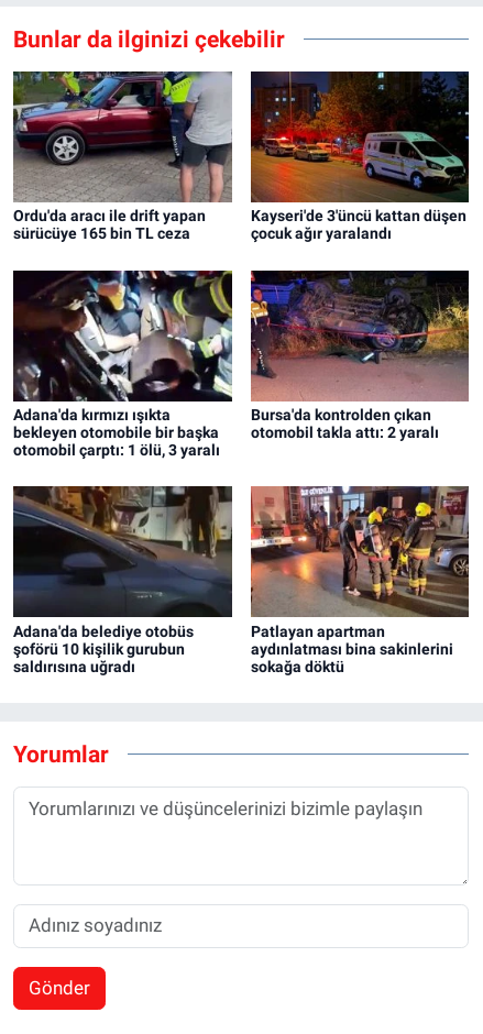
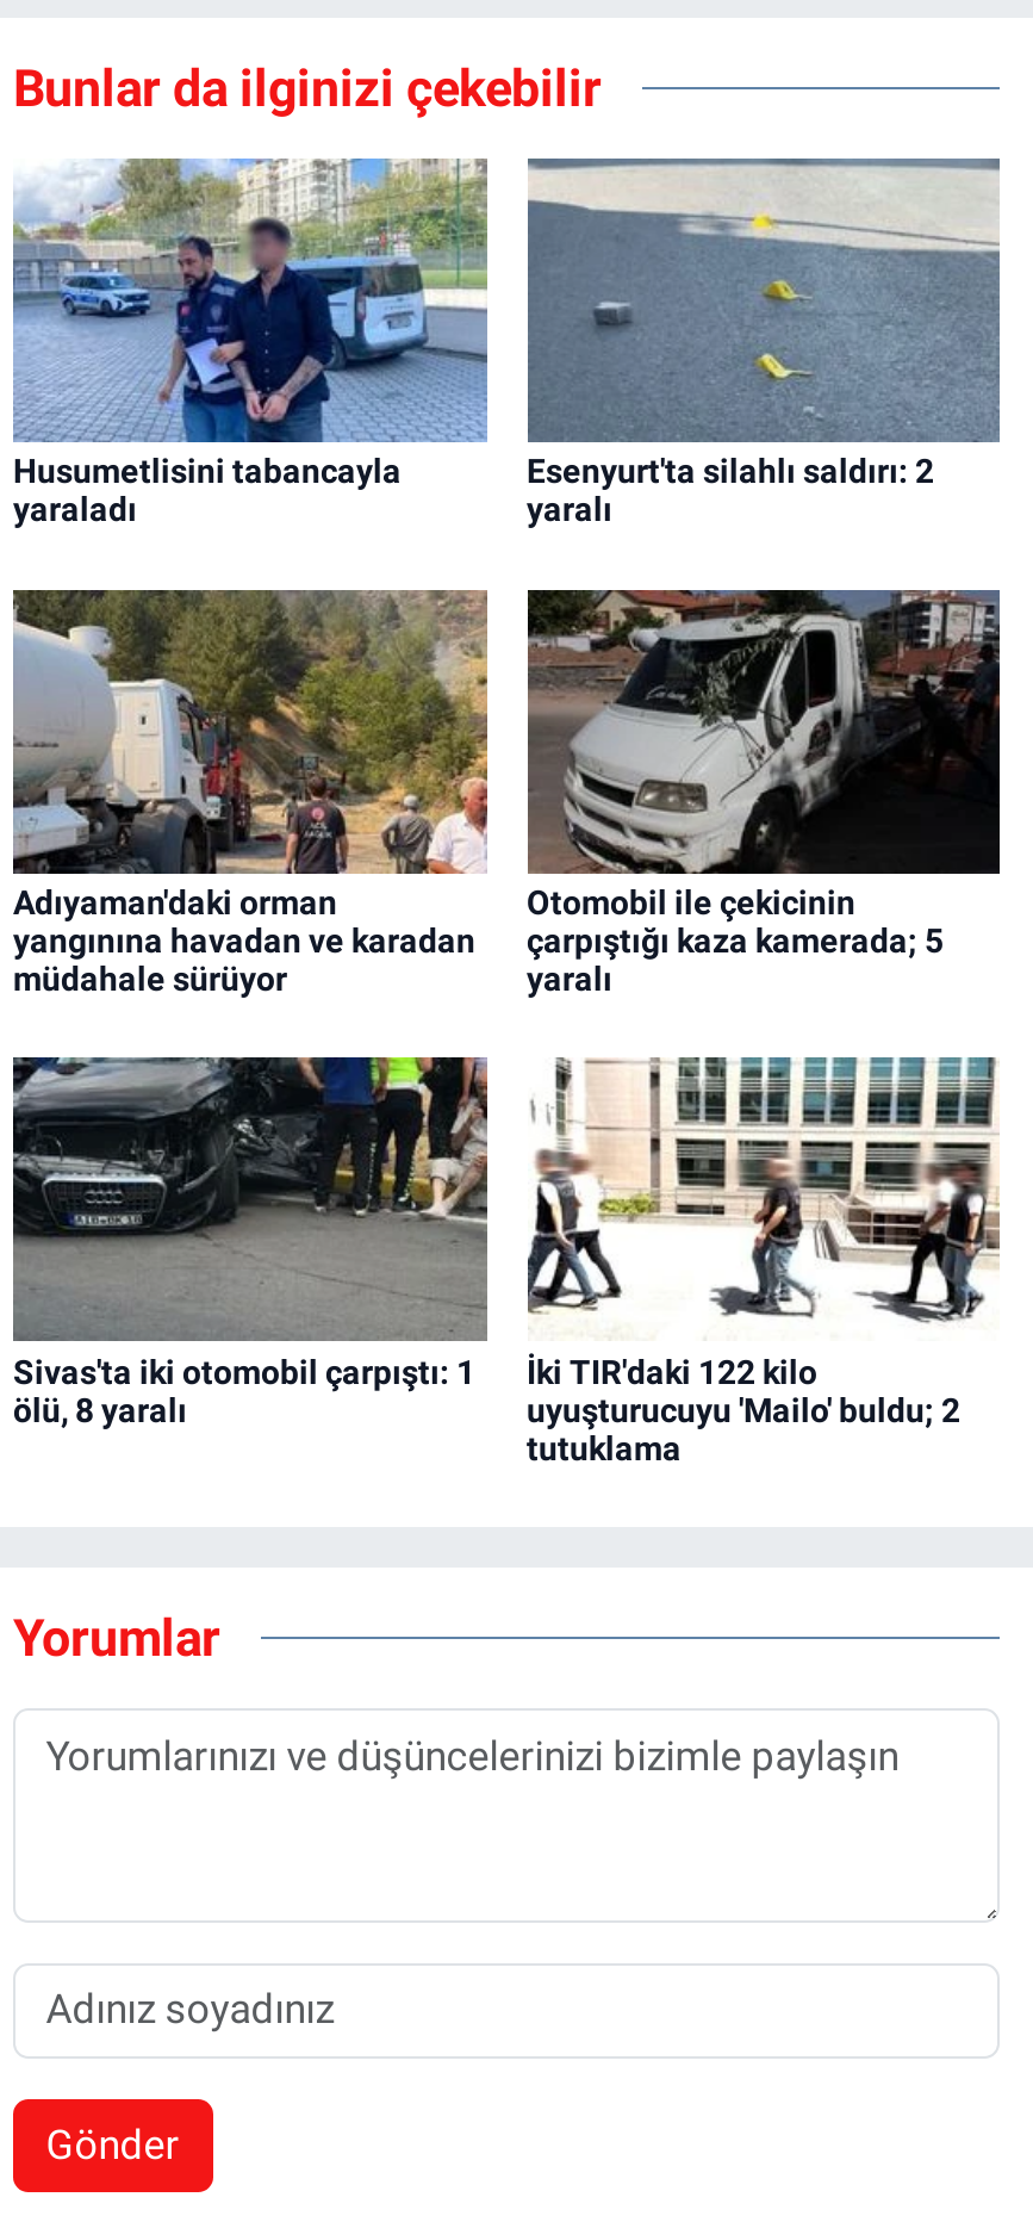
[12,70,233,242] [image] | Ordu'da aracı ile drift yapan | sürücüye 165 bin TL ceza -> [11,156,487,528] [image] | Husumetlisini tabancayla | yaraladı
[250,70,470,242] [image] | Kayseri'de 3'üncü kattan düşen | çocuk ağır yaralandı -> [525,156,1002,528] [image] | Esenyurt'ta silahlı saldırı: 2 | yaralı
[12,269,233,459] [image] | Adana'da kırmızı ışıkta | bekleyen otomobile bir başka | otomobil çarptı: 1 ölü, 3 yaralı -> [11,588,490,998] [image] | Adıyaman'daki orman | yangınına havadan ve karadan | müdahale sürüyor
[250,269,470,441] [image] | Bursa'da kontrolden çıkan | otomobil takla attı: 2 yaralı -> [525,588,1002,998] [image] | Otomobil ile çekicinin | çarpıştığı kaza kamerada; 5 | yaralı
[13,485,233,675] [image] | Adana'da belediye otobüs | şoförü 10 kişilik gurubun | saldırısına uğradı -> [13,1055,490,1429] [image] | Sivas'ta iki otomobil çarpıştı: 1 | ölü, 8 yaralı
[250,485,470,675] [image] | Patlayan apartman | aydınlatması bina sakinlerini | sokağa döktü -> [525,1057,1000,1467] [image] | İki TIR'daki 122 kilo | uyuşturucuyu 'Mailo' buldu; 2 | tutuklama

